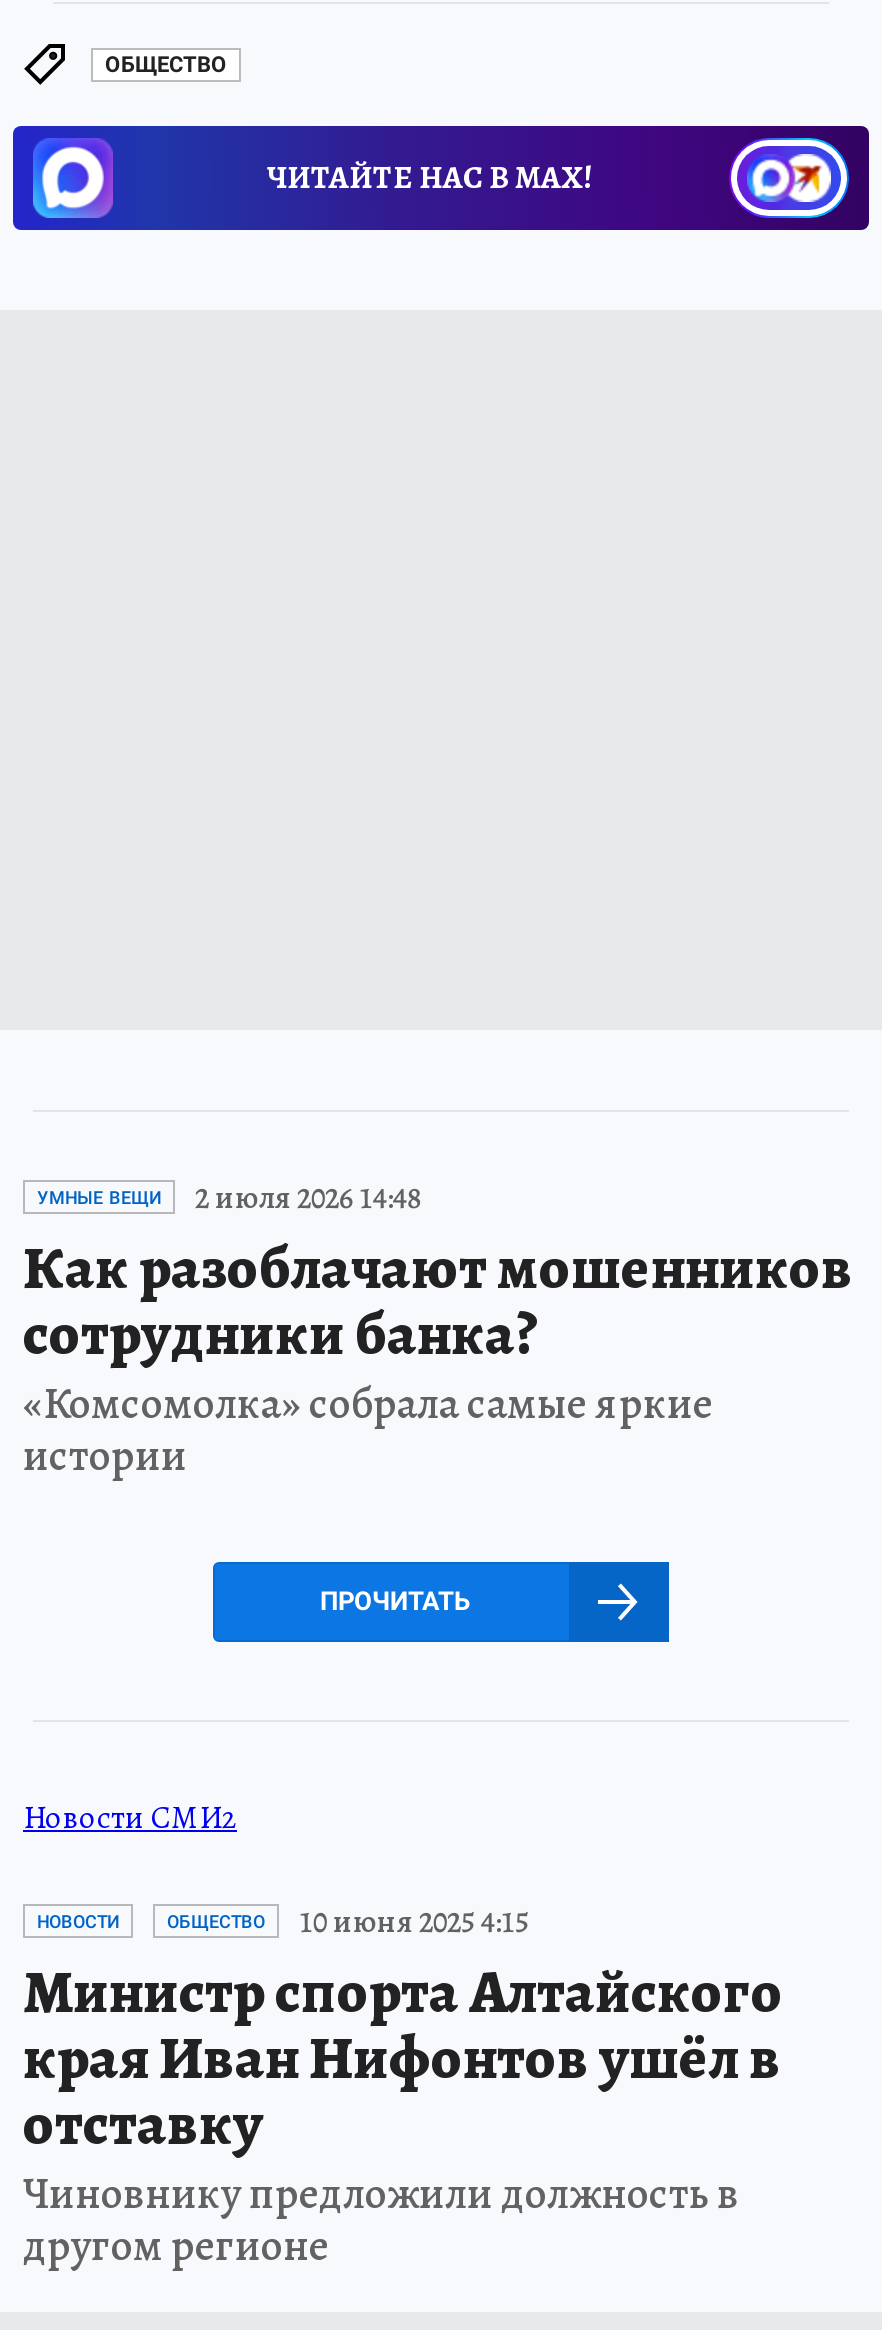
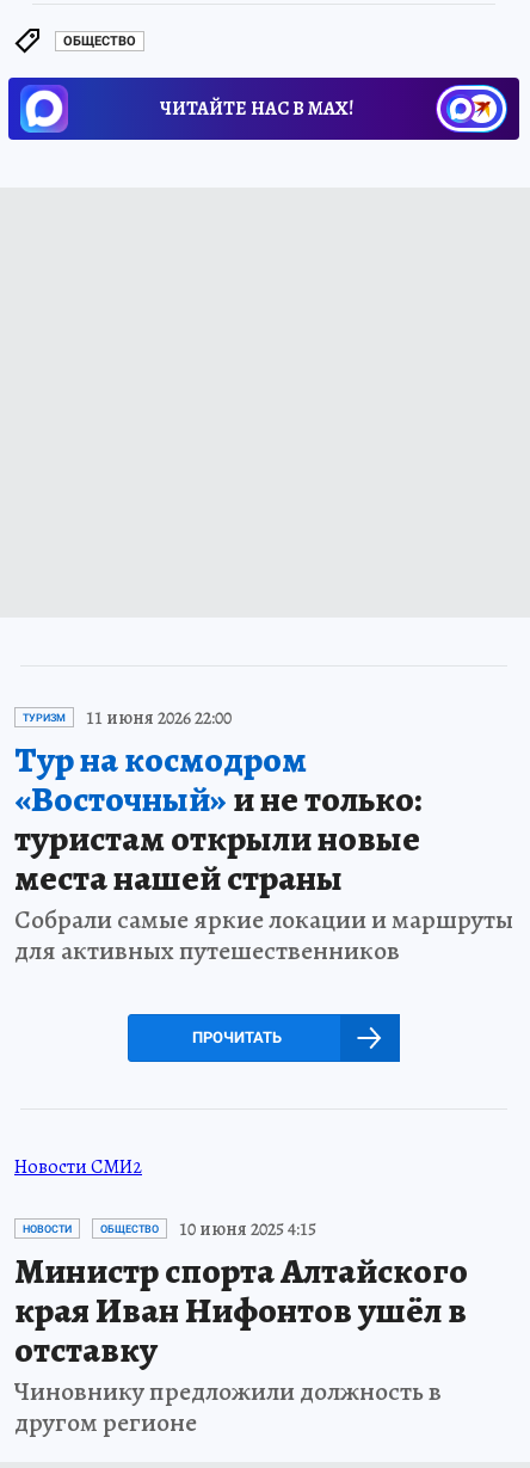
[23,1175,853,1485] УМНЫЕ ВЕЩИ | 2 июля 2026 14:48 | Как разоблачают мошенников | сотрудники банка? | «Комсомолка» собрала самые яркие | истории -> [14,704,513,968] ТУРИЗМ | 11 июня 2026 22:00 | Тур на космодром | «Восточный»и не только: | туристам открыли новые | места нашей страны | Собрали самые яркие локации и маршруты | для активных путешественников

